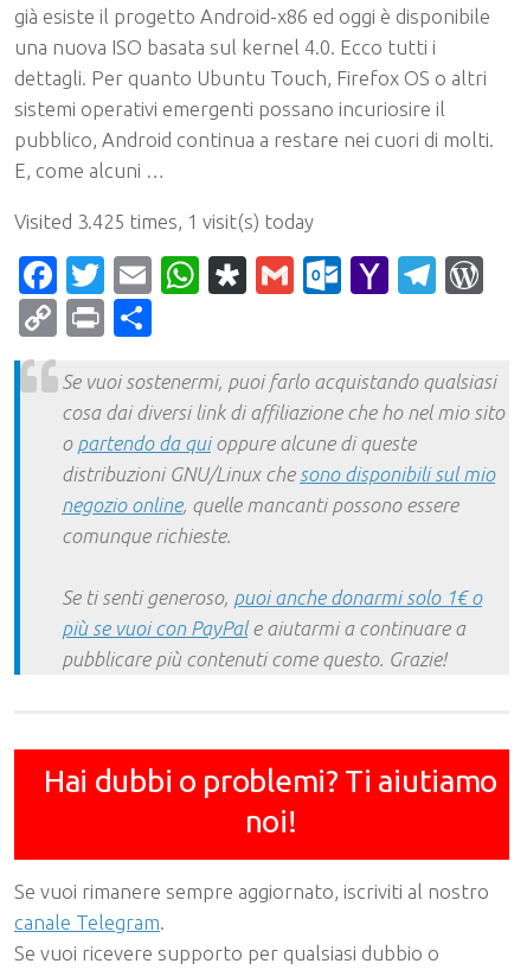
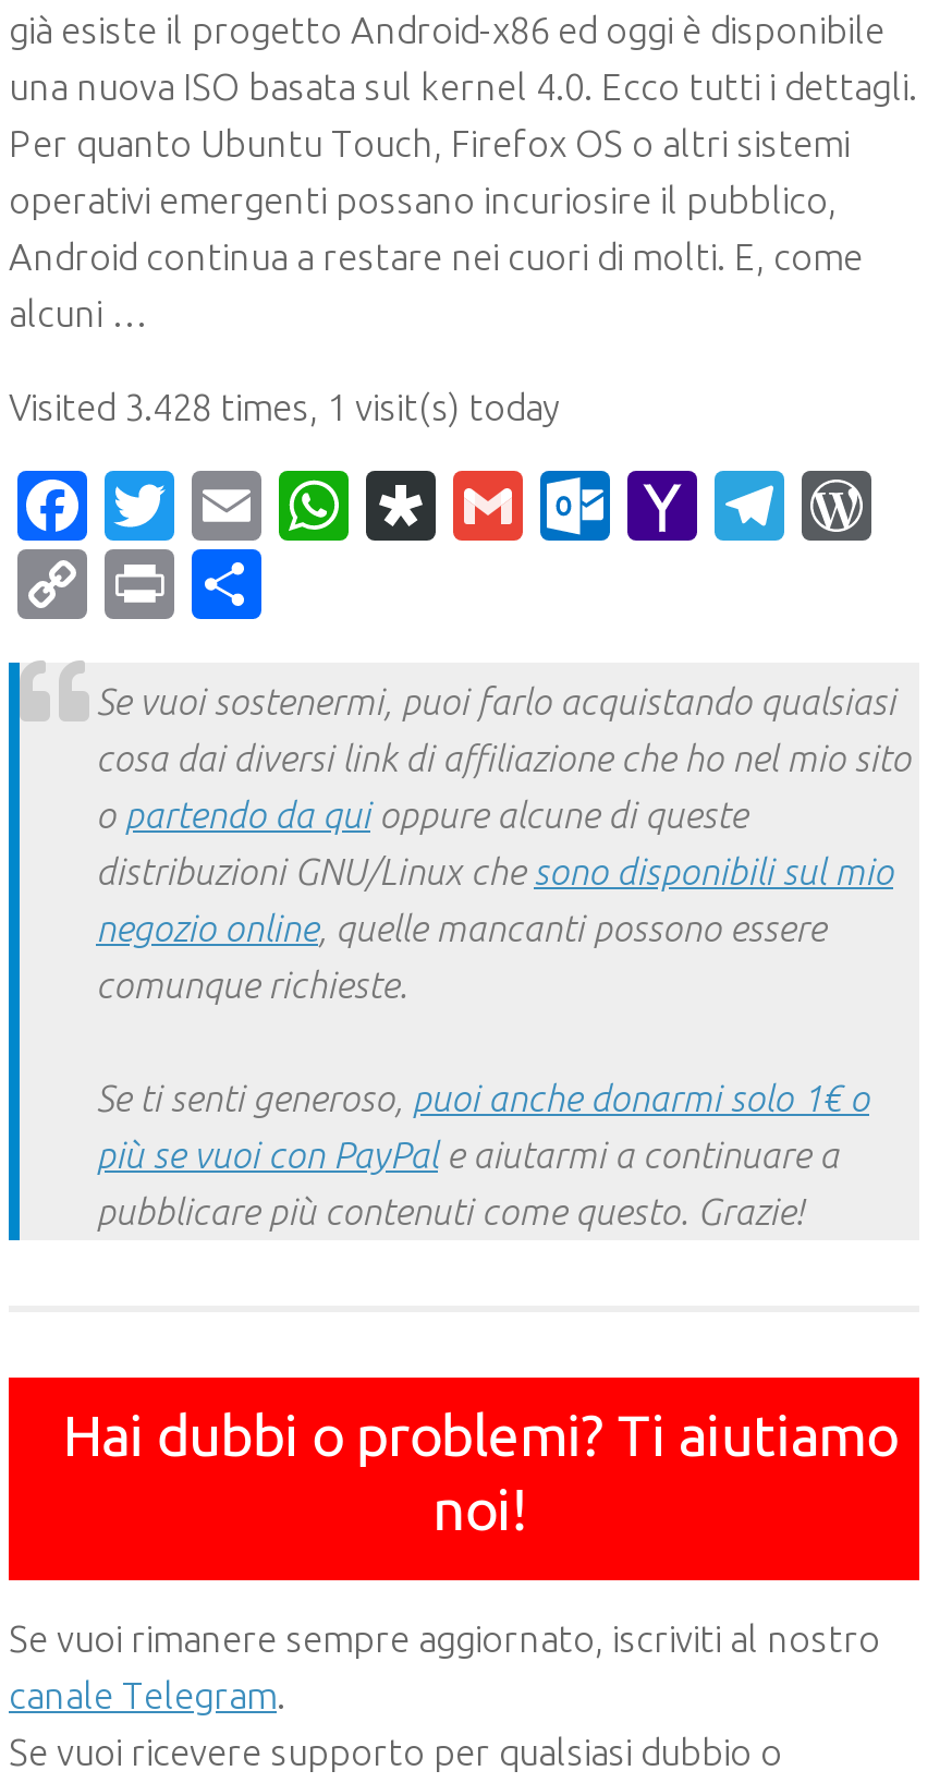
[14,210,314,233] Visited 3.425 times, 1 visit(s) today -> [9,386,560,428] Visited 3.428 times, 1 visit(s) today

